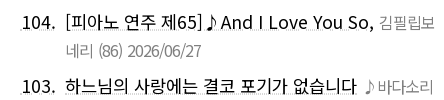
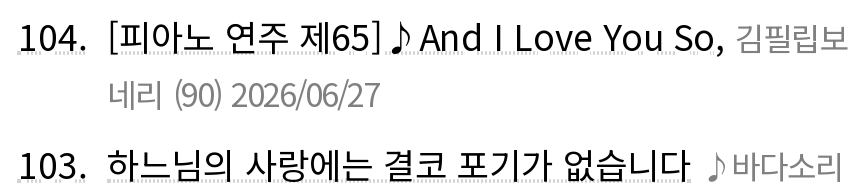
[65,38,201,62] 네리 (86) 2026/06/27 -> [107,68,379,116] 네리 (90) 2026/06/27

